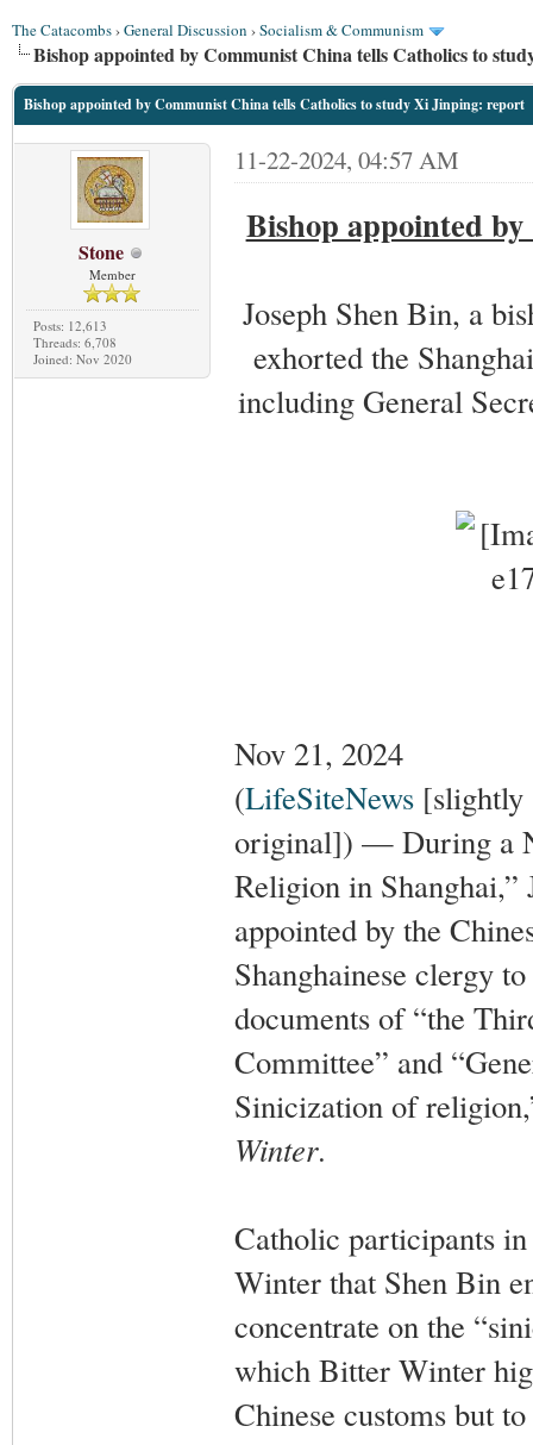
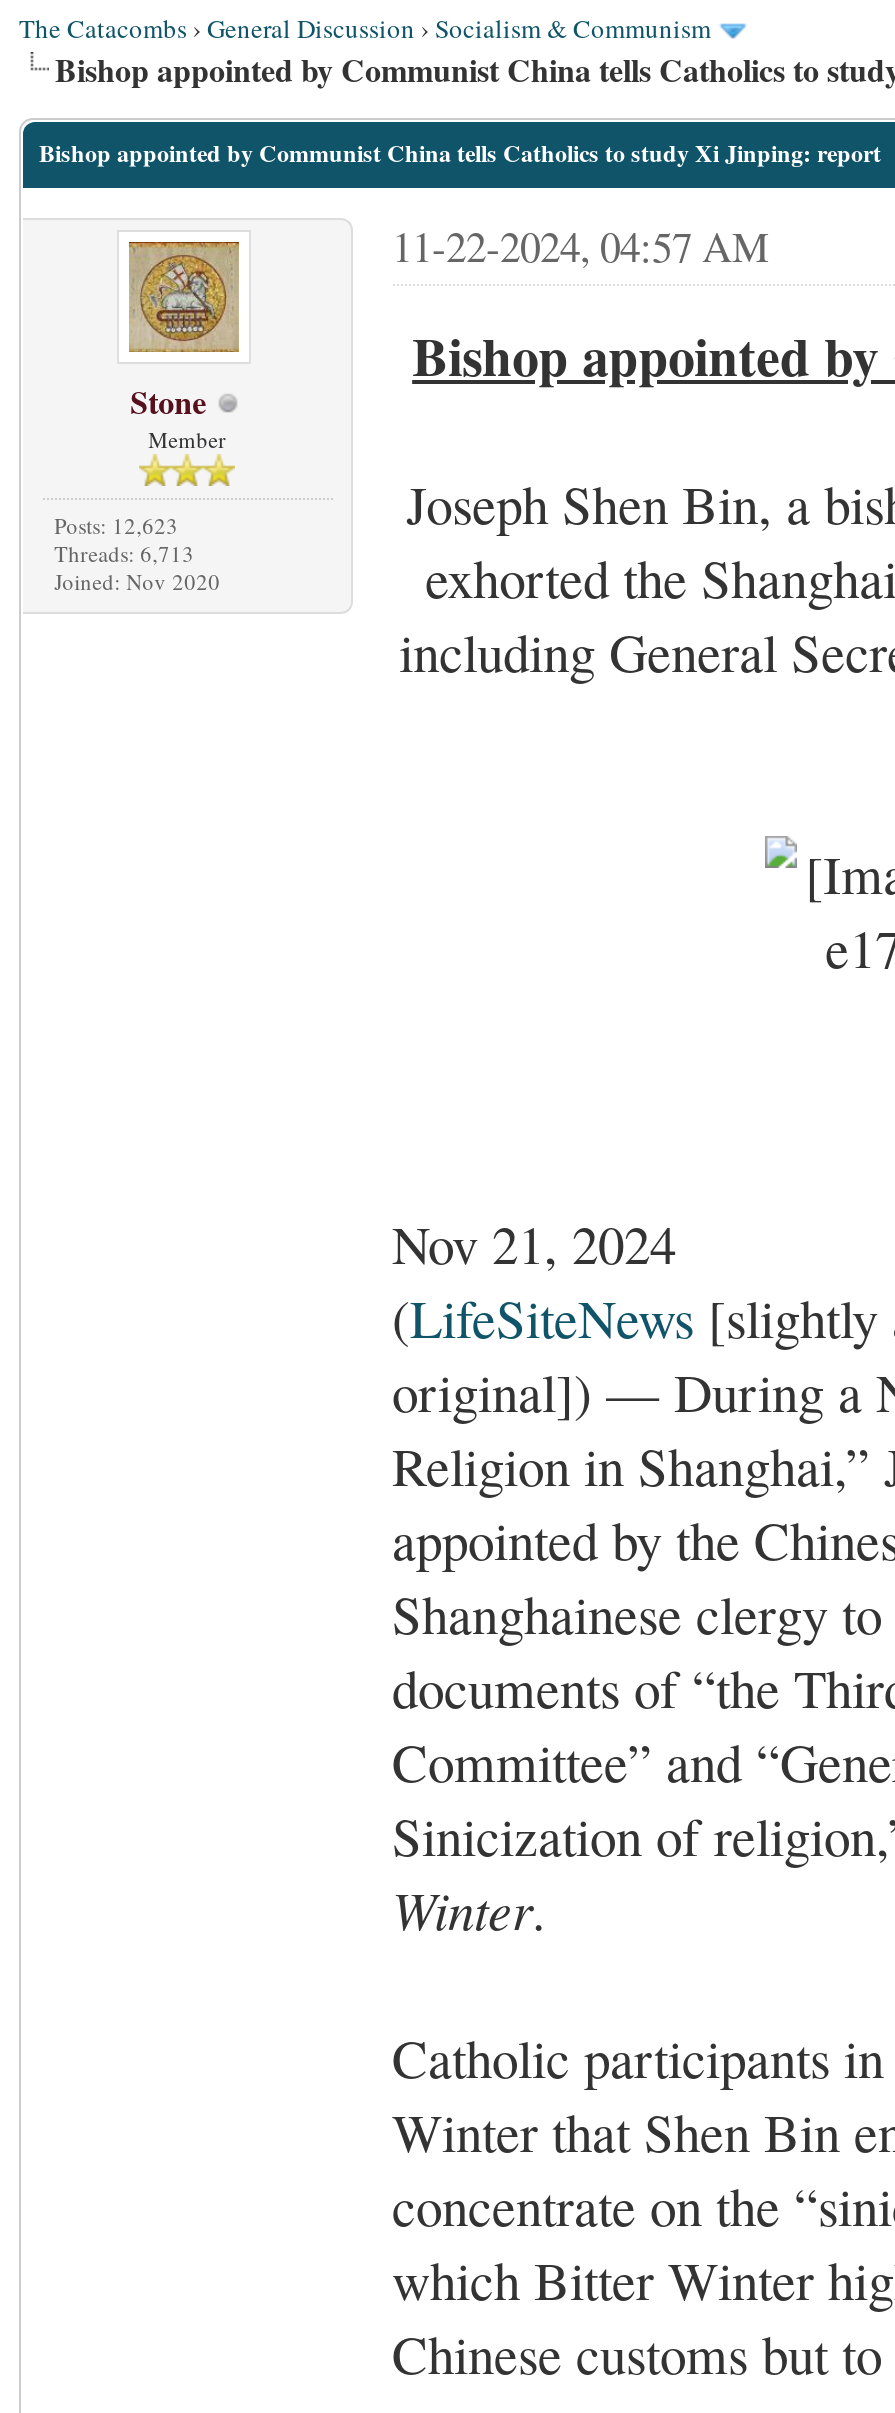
[33,317,107,335] Posts: 12,613 -> [54,510,178,540] Posts: 12,623
[33,333,116,351] Threads: 6,708 -> [54,538,194,568] Threads: 6,713

